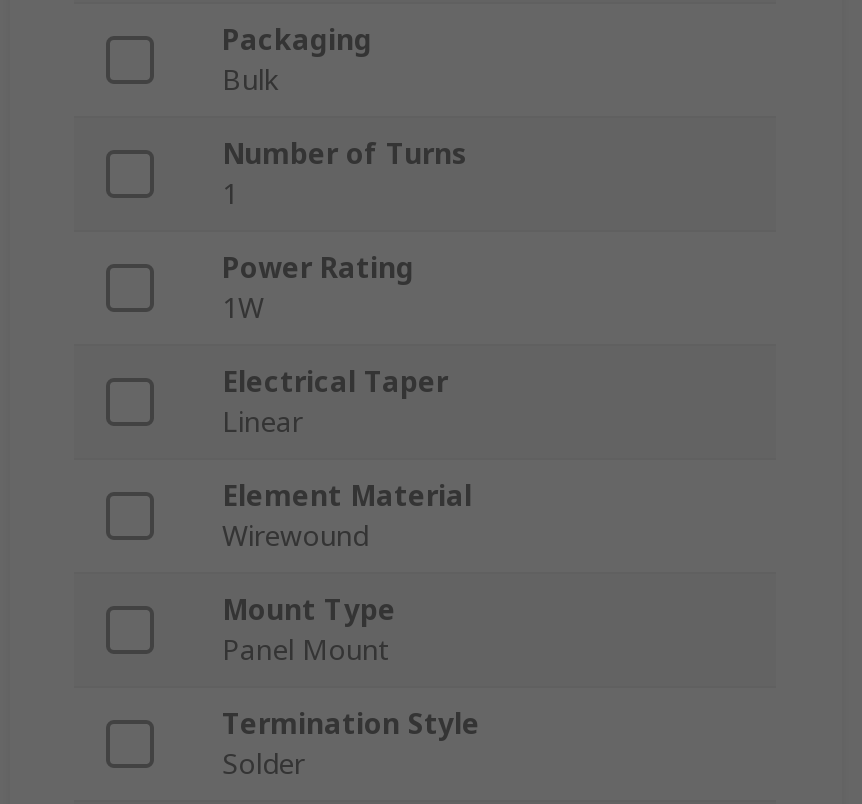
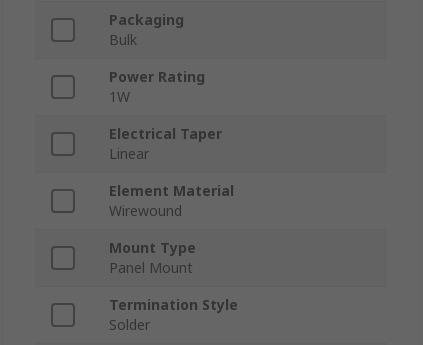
[222,135,468,213] Number of Turns | 1 -> none

